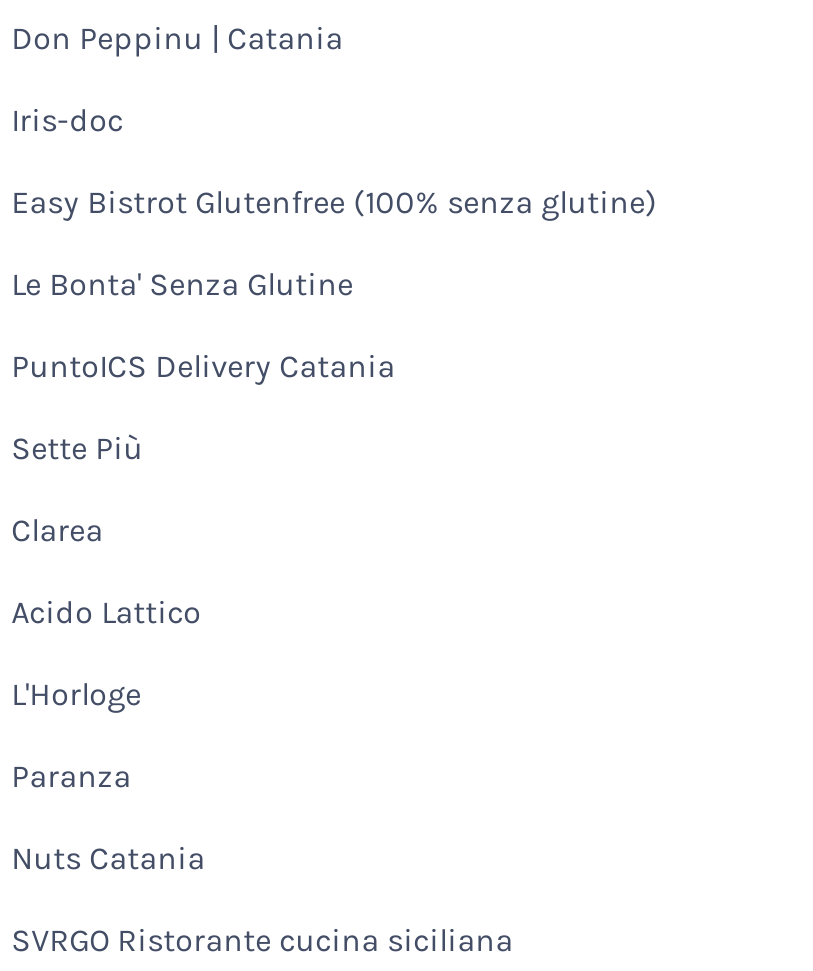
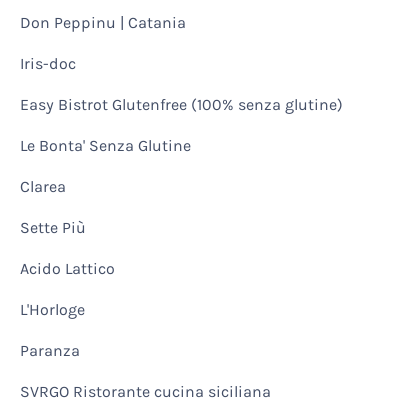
[11,346,395,466] PuntoICS Delivery Catania | Sette Più -> none
none -> [20,218,86,237] Sette Più
[11,838,205,876] Nuts Catania -> none

